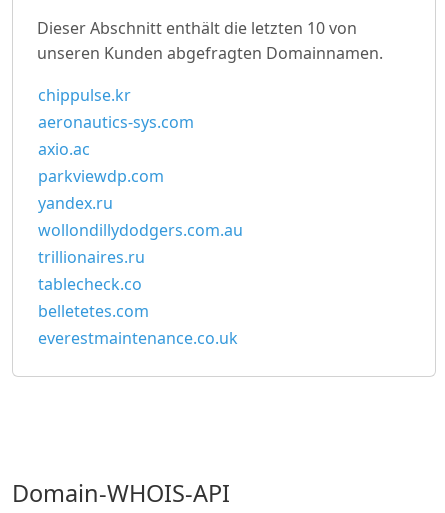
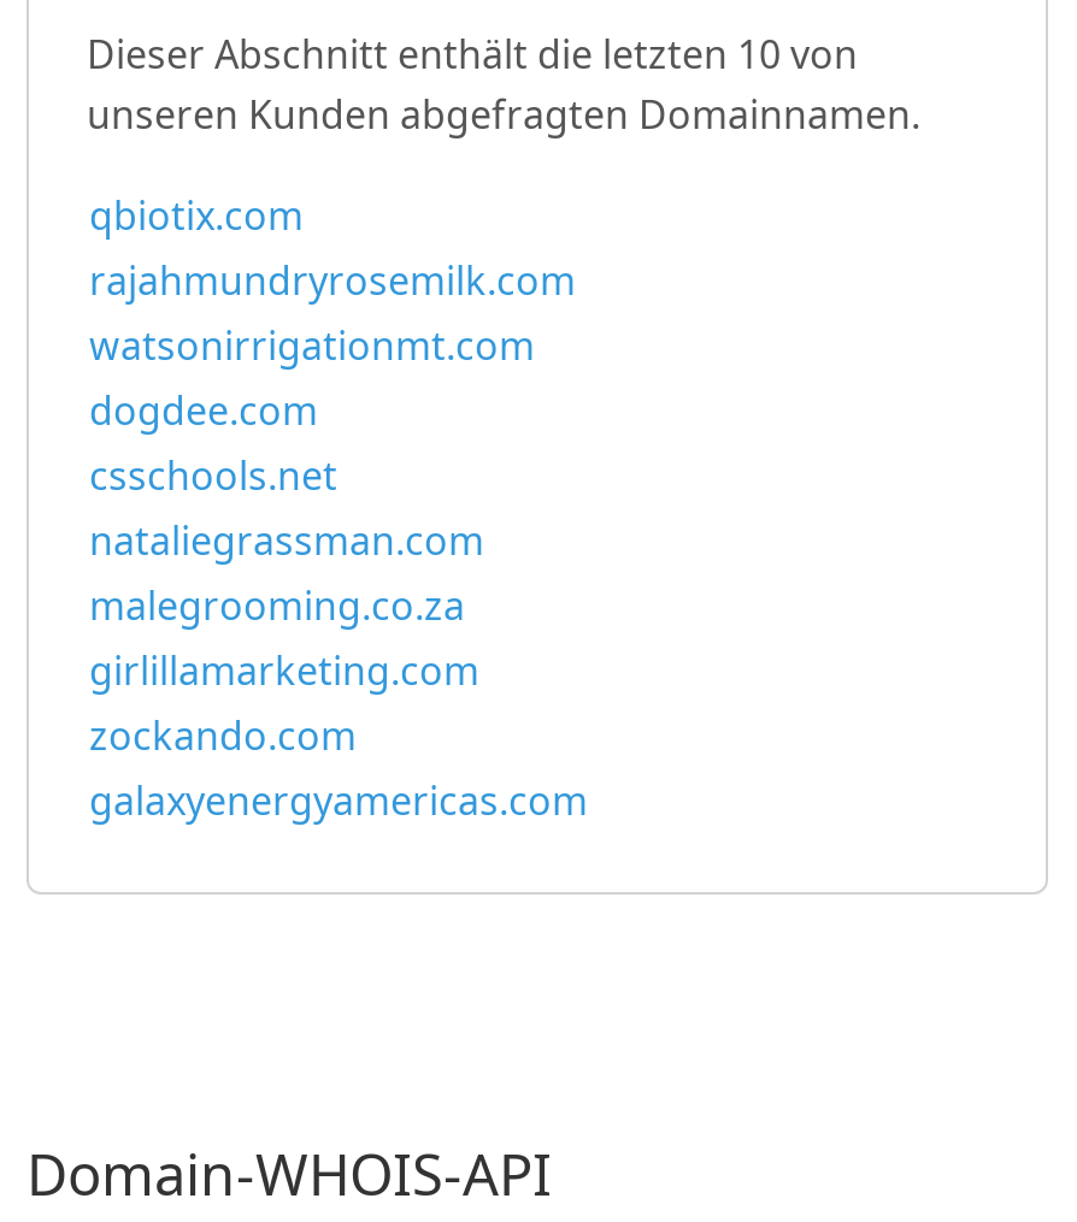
[38,84,243,349] chippulse.kr | aeronautics-sys.com | axio.ac | parkviewdp.com | yandex.ru | wollondillydodgers.com.au | trillionaires.ru | tablecheck.co | belletetes.com | everestmaintenance.co.uk -> [89,189,588,827] qbiotix.com | rajahmundryrosemilk.com | watsonirrigationmt.com | dogdee.com | csschools.net | nataliegrassman.com | malegrooming.co.za | girlillamarketing.com | zockando.com | galaxyenergyamericas.com

